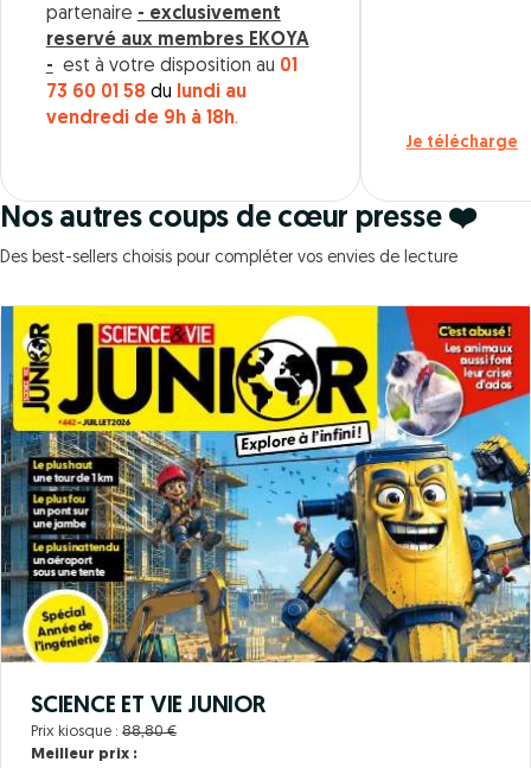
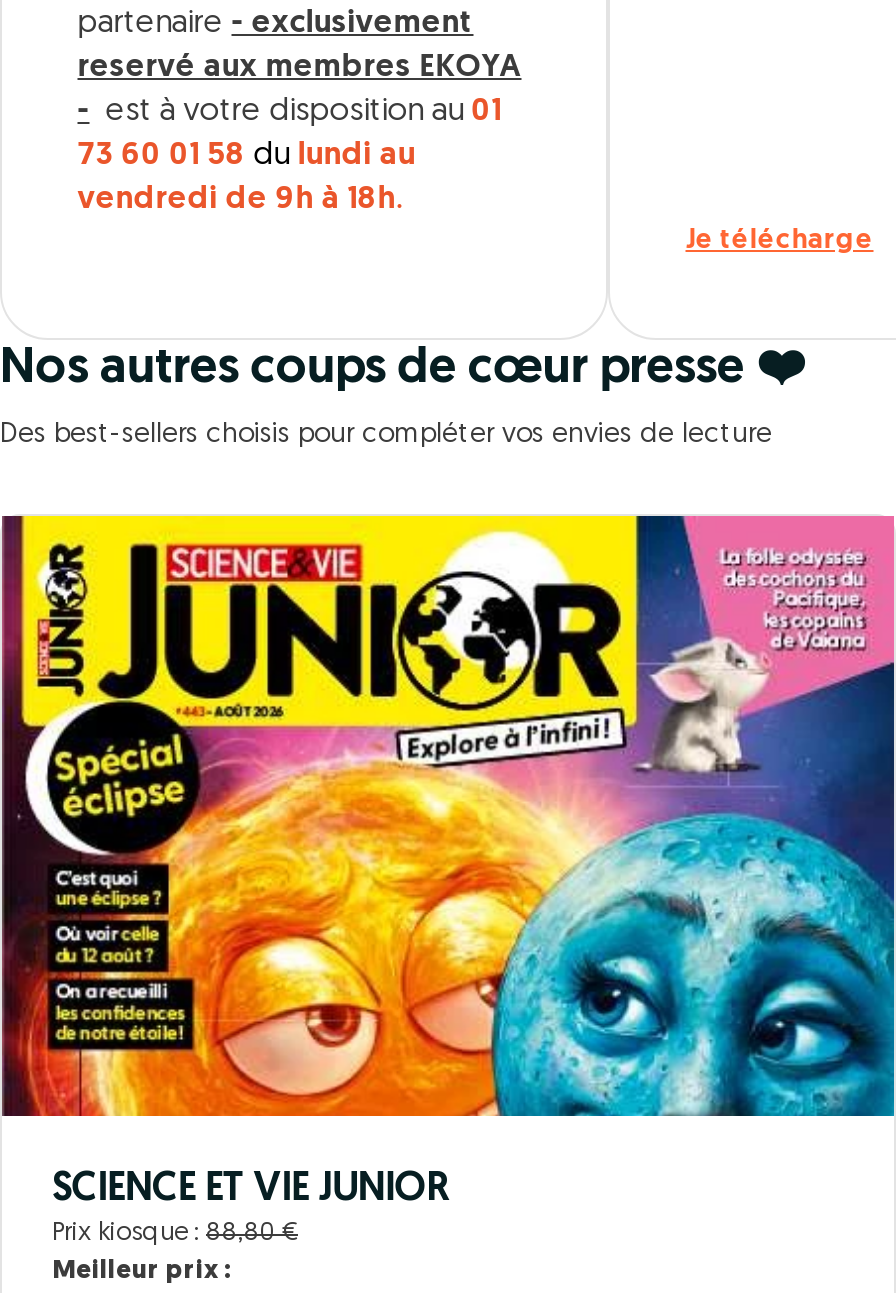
[4,305,527,664] [image] -> [6,514,890,1118] [image]

